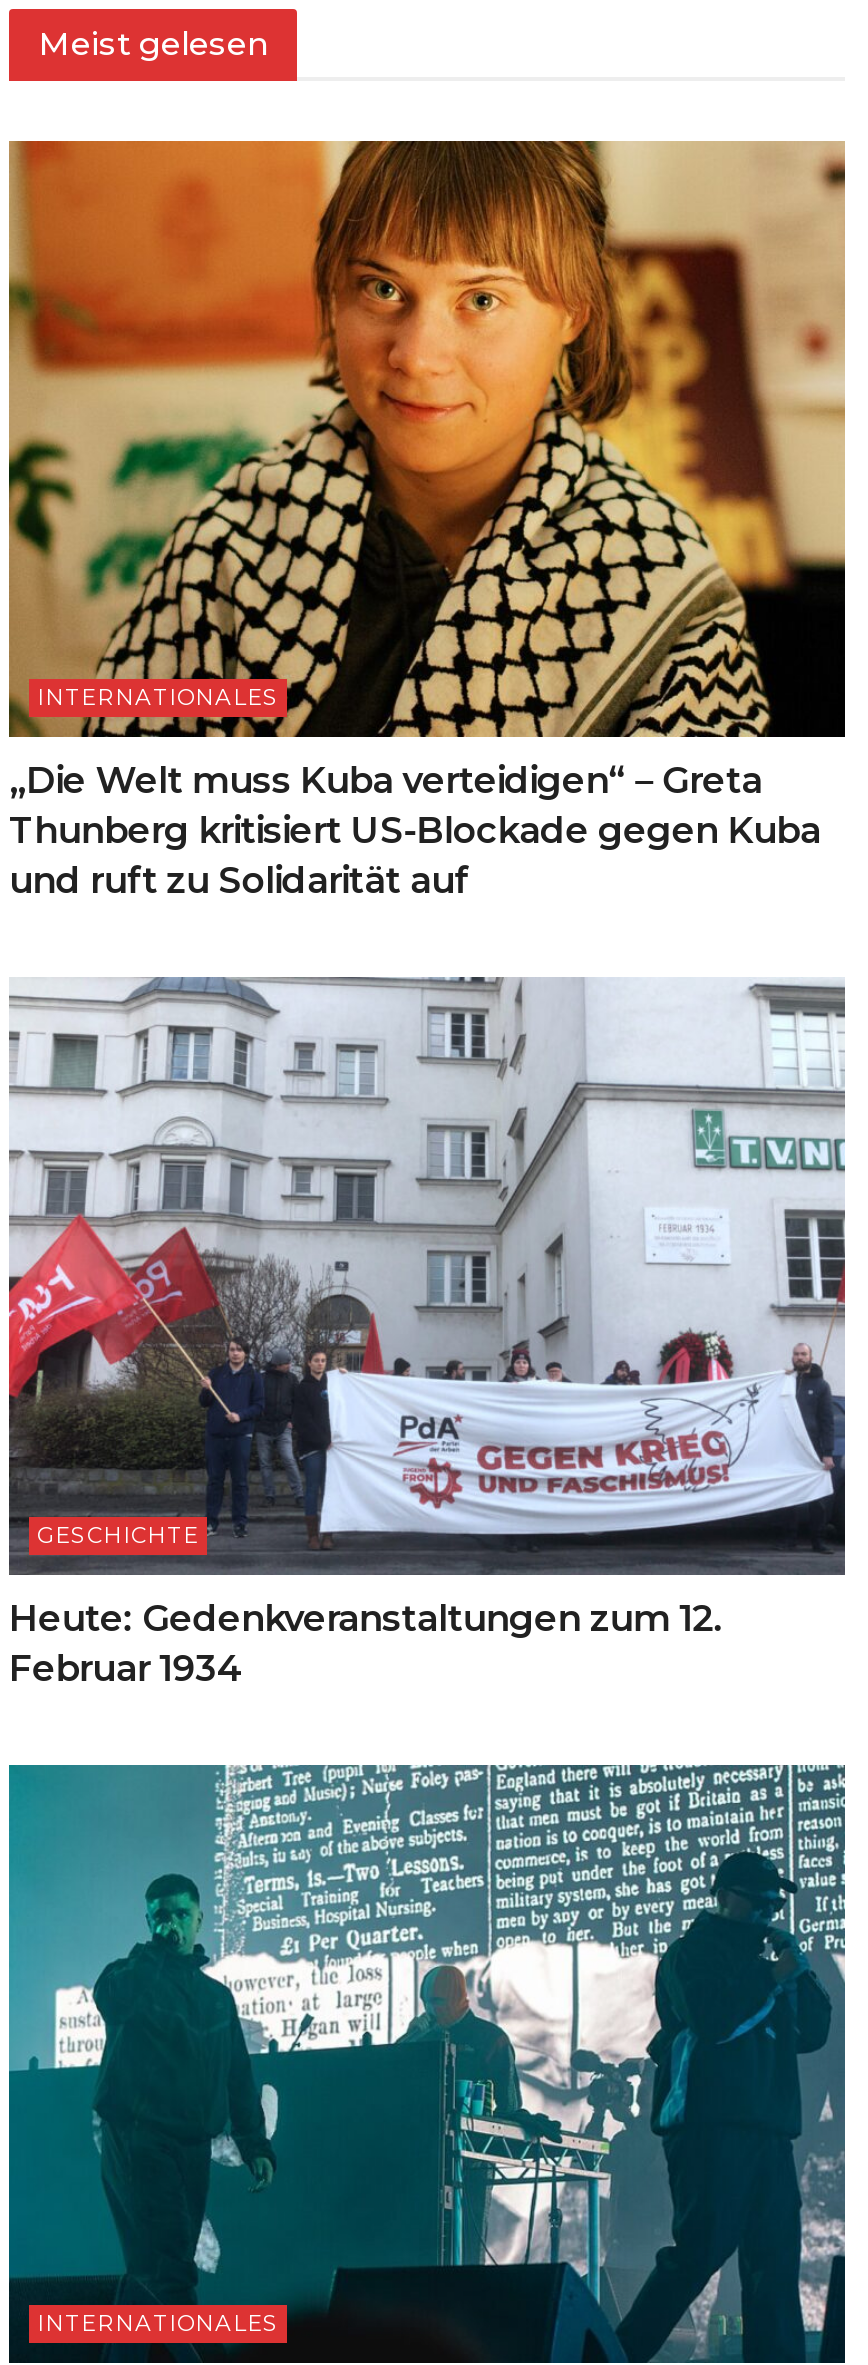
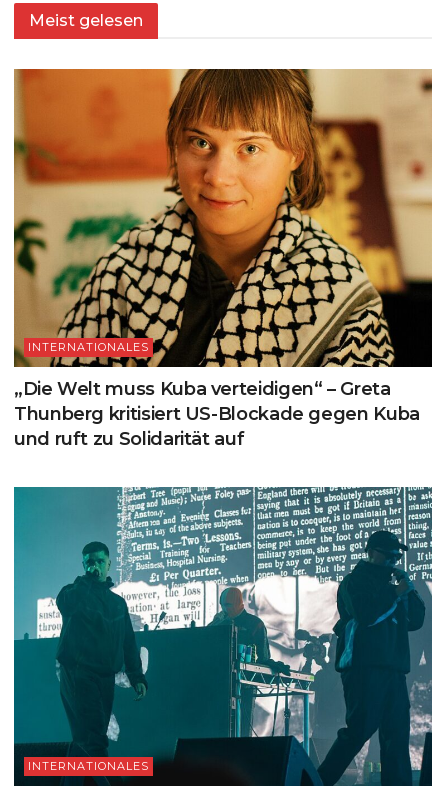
[9,977,847,1691] [image] | GESCHICHTE | Heute: Gedenkveranstaltungen zum 12. | Februar 1934 -> none

